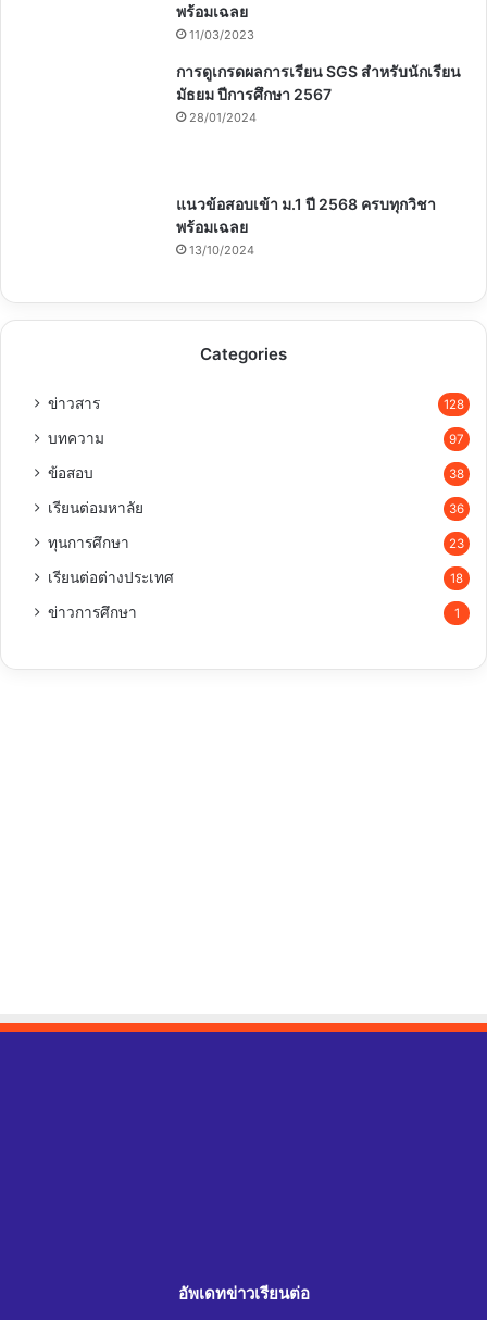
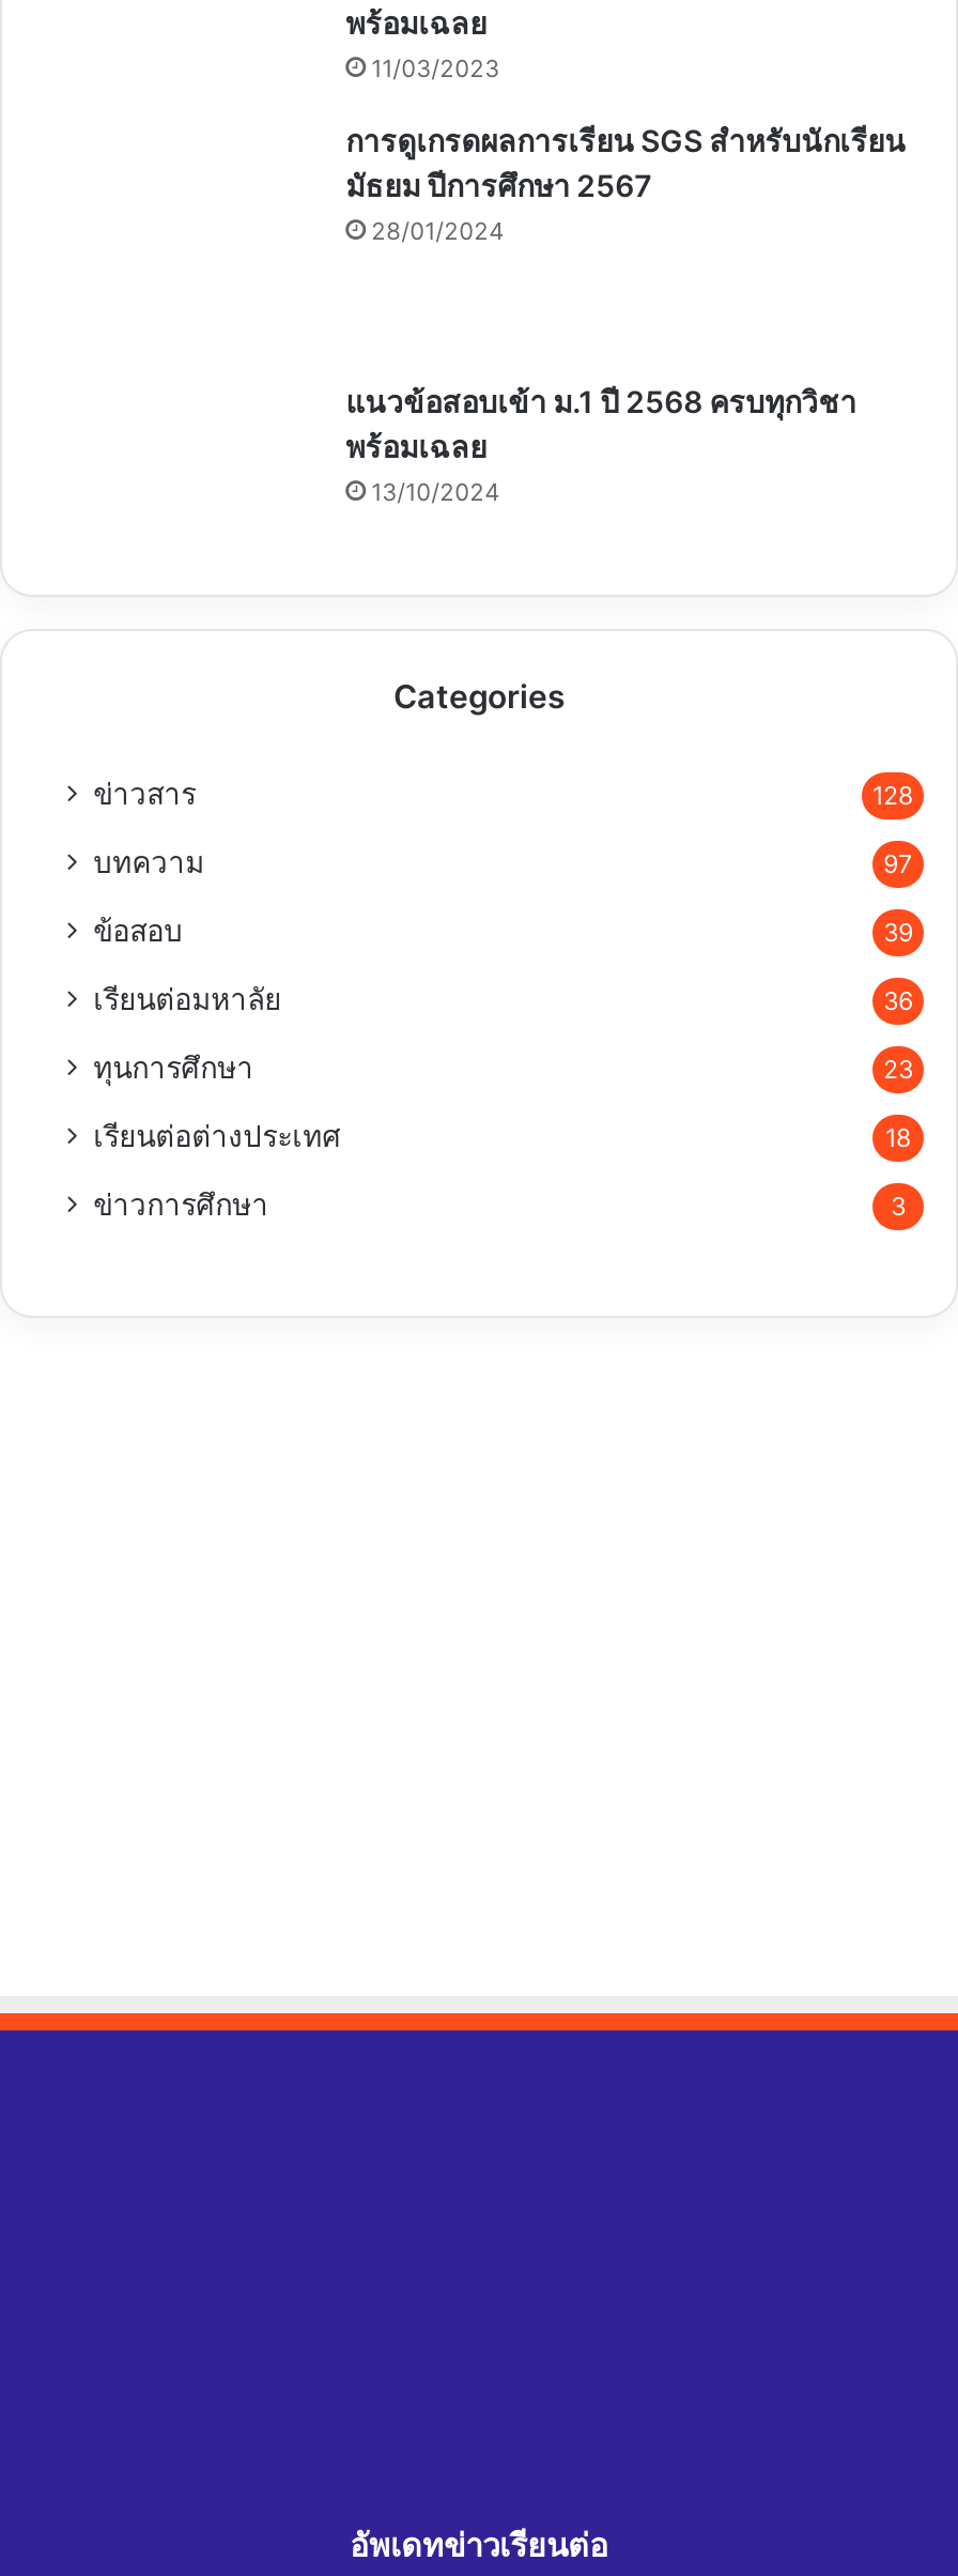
[449,467,464,482] 38 -> [883,918,913,948] 39
[454,606,459,621] 1 -> [891,1192,906,1222] 3

